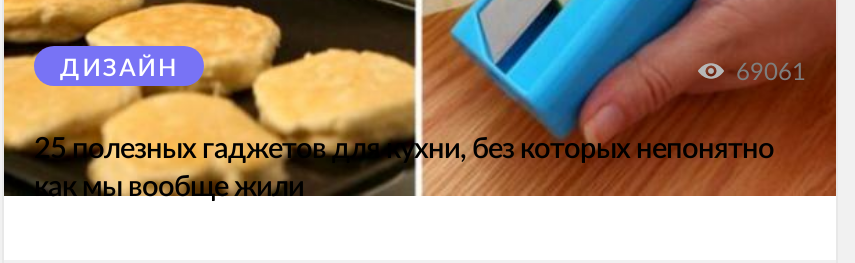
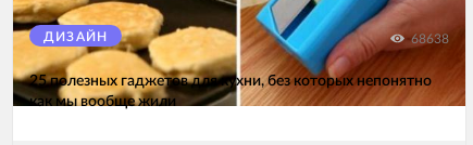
[736,61,806,85] 69061 -> [411,33,449,46] 68638

